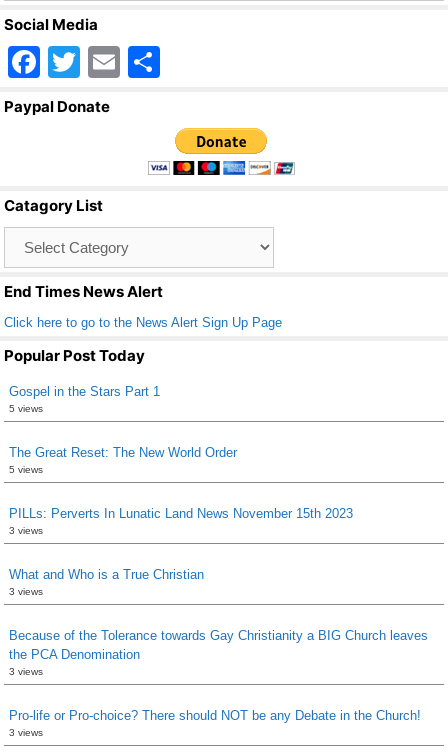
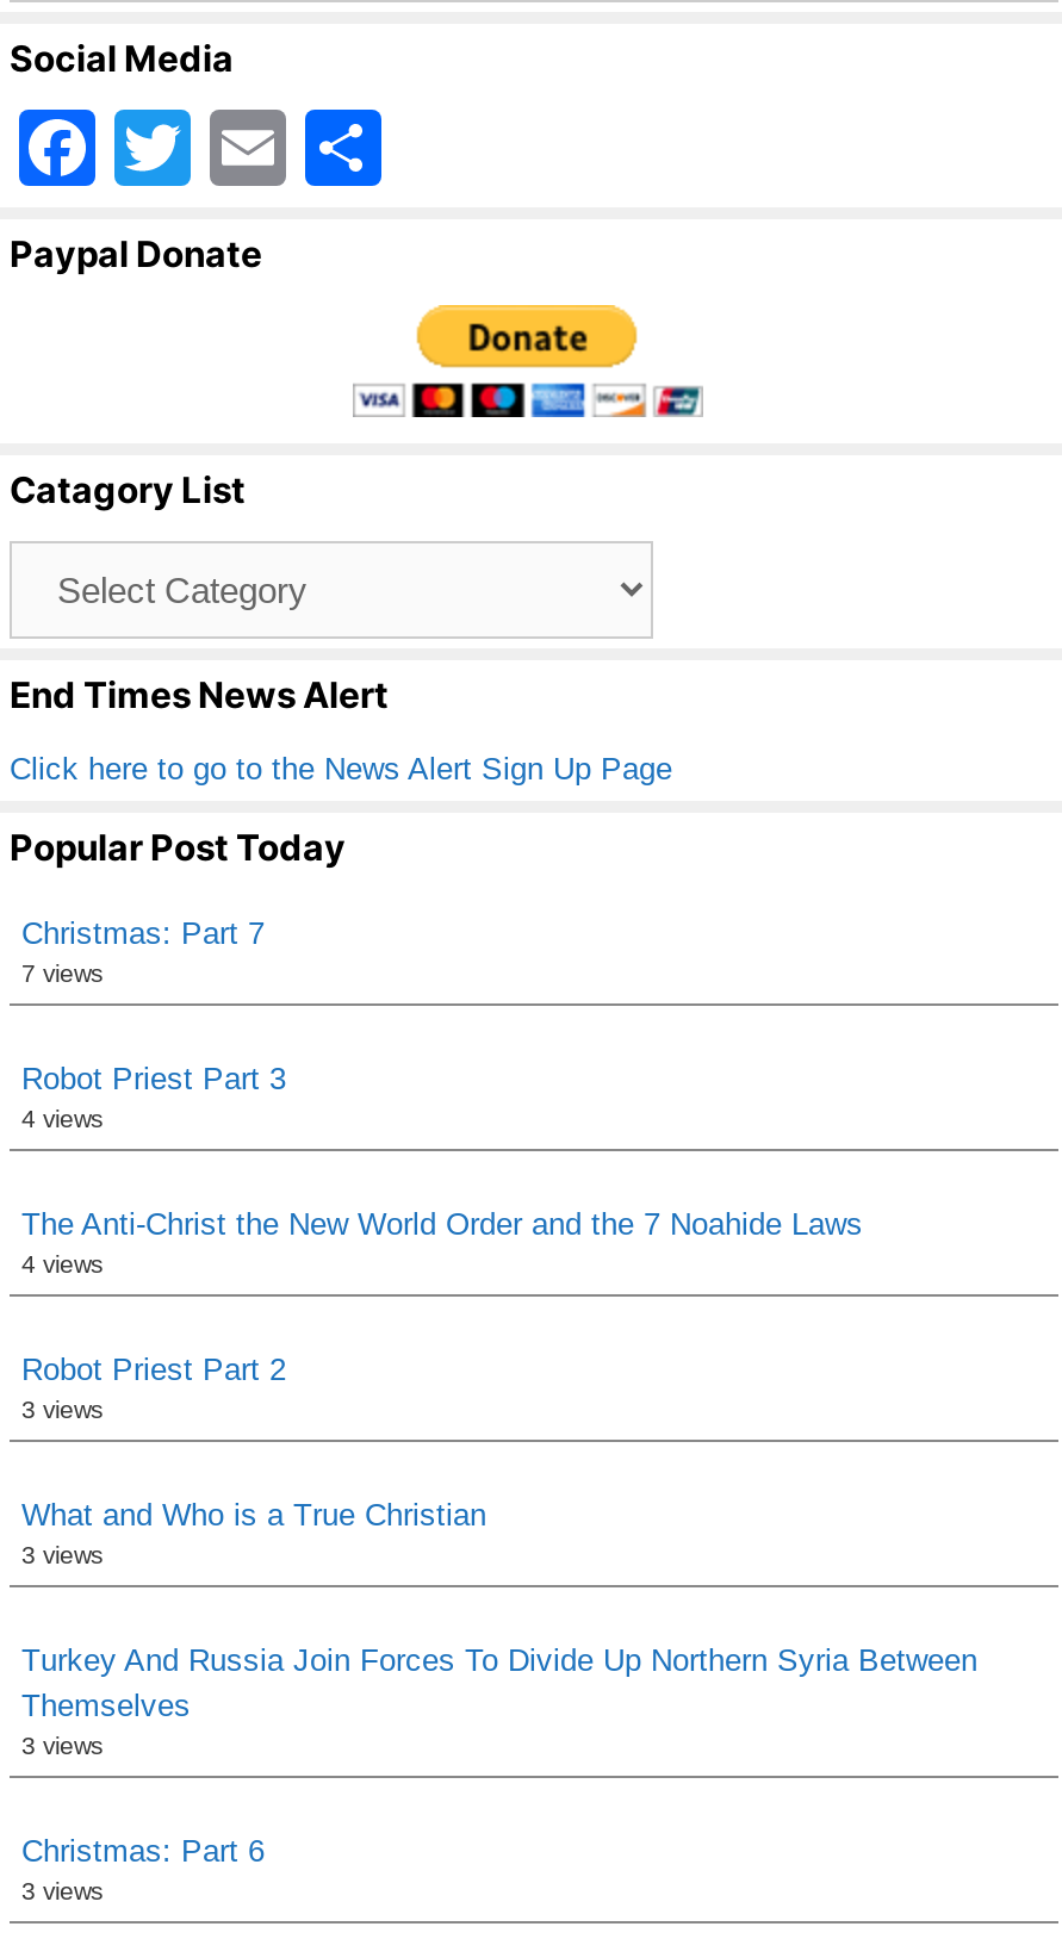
[9,384,353,521] Gospel in the Stars Part 1 | 5 views | The Great Reset: The New World Order | 5 views | PILLs: Perverts In Lunatic Land News November 15th 2023 -> [21,916,863,1388] Christmas: Part 7 | 7 views | Robot Priest Part 3 | 4 views | The Anti-Christ the New World Order and the 7 Noahide Laws | 4 views | Robot Priest Part 2
[9,628,428,662] Because of the Tolerance towards Gay Christianity a BIG Church leaves | the PCA Denomination -> [21,1643,977,1724] Turkey And Russia Join Forces To Divide Up Northern Syria Between | Themselves
[9,708,421,723] Pro-life or Pro-choice? There should NOT be any Debate in the Church! -> [21,1834,265,1870] Christmas: Part 6

